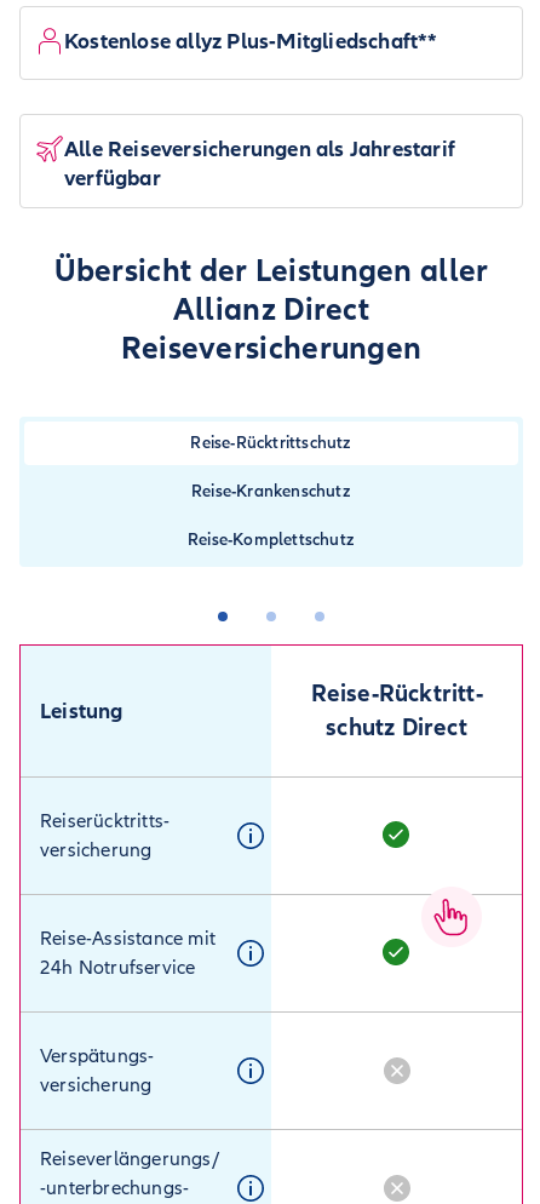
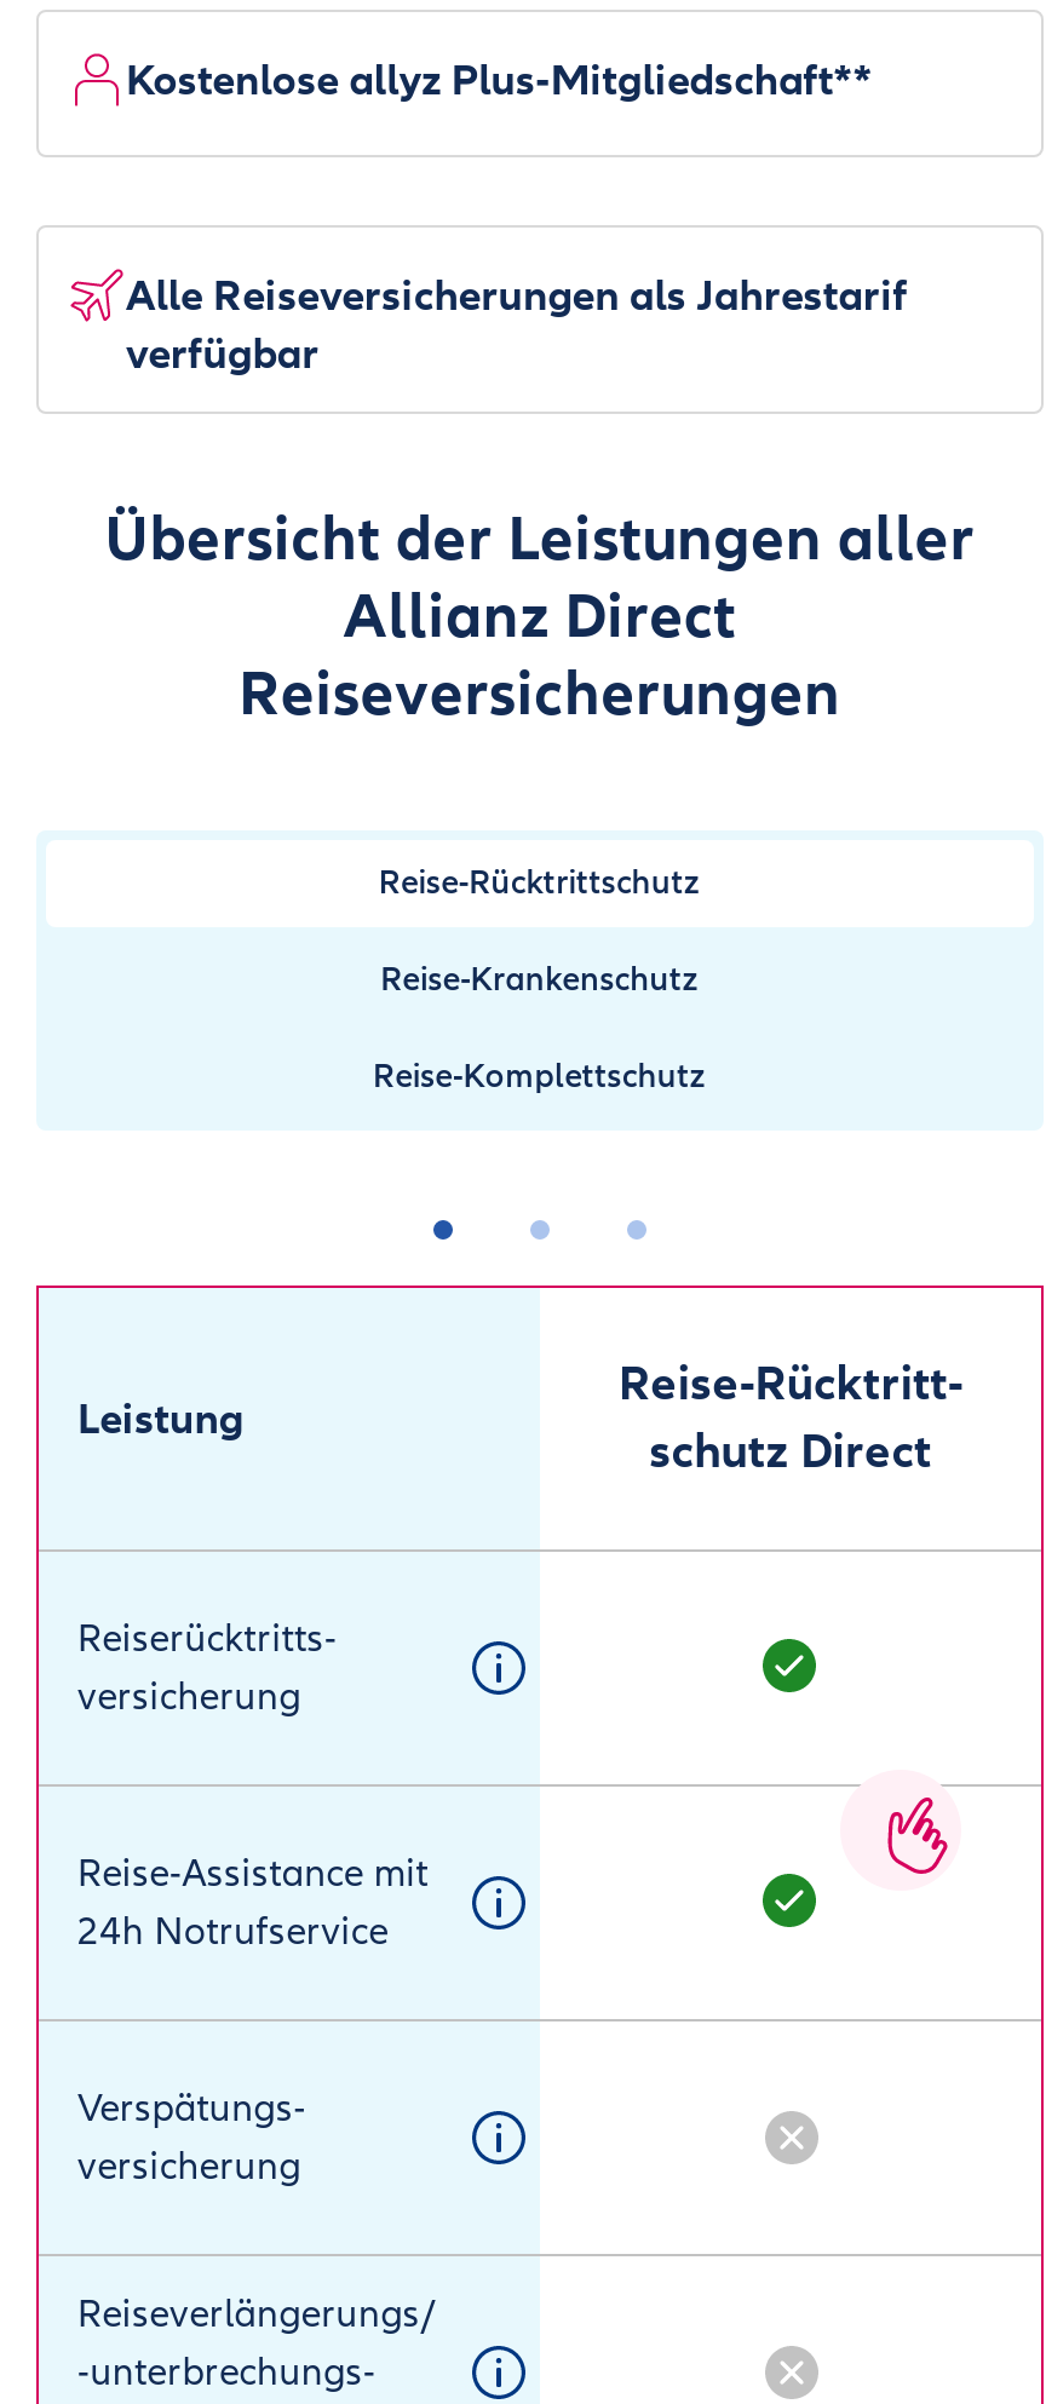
[432,898,475,939] [image] -> [867,1794,949,1876] [image]

